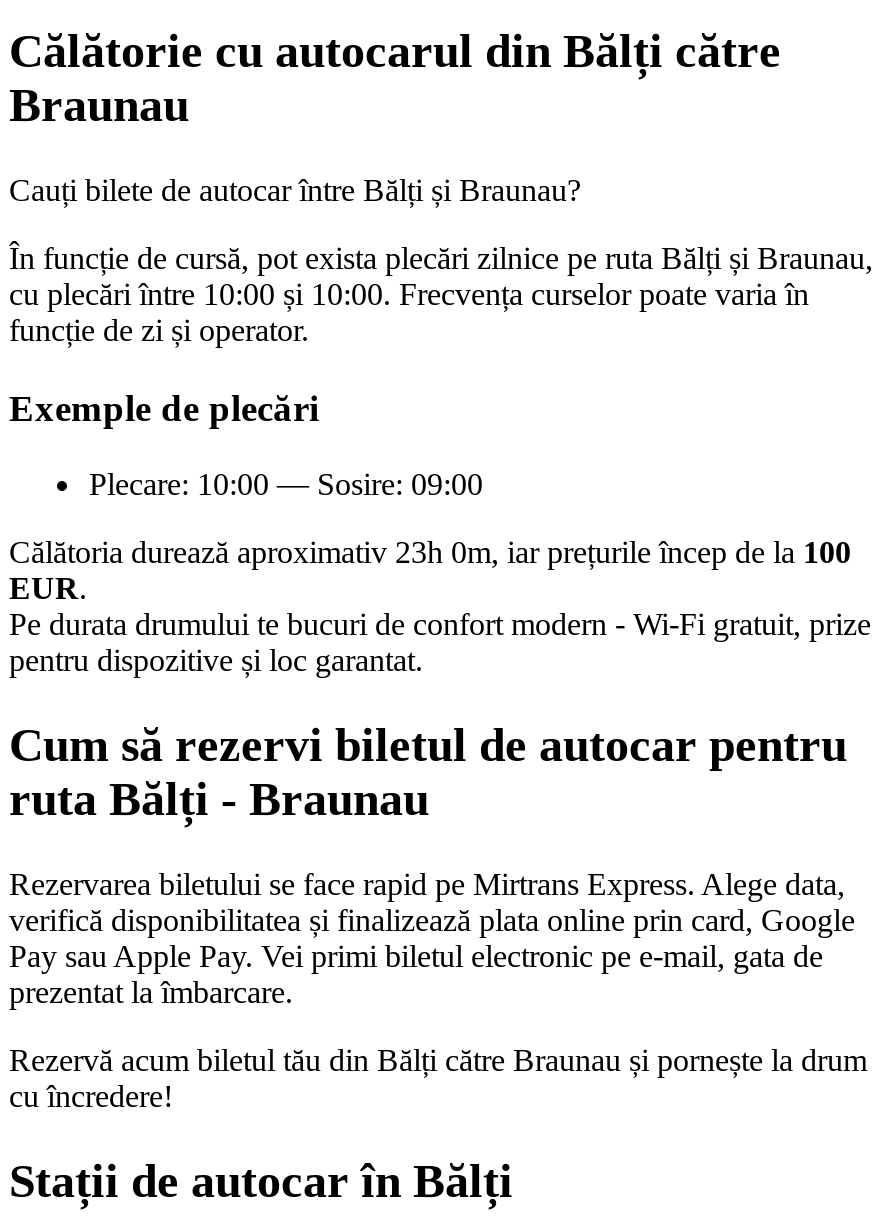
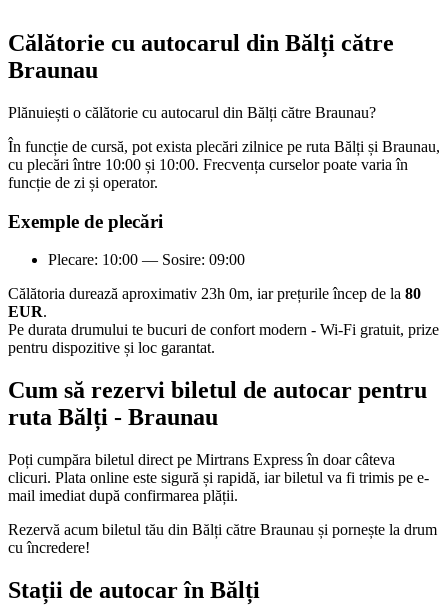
[9,173,581,207] Cauți bilete de autocar între Bălți și Braunau? -> [8,104,376,121] Plănuiești o călătorie cu autocarul din Bălți către Braunau?
[9,535,851,569] Călătoria durează aproximativ 23h 0m, iar prețurile încep de la 100 -> [8,285,421,302] Călătoria durează aproximativ 23h 0m, iar prețurile încep de la 80
[9,867,855,1009] Rezervarea biletului se face rapid pe Mirtrans Express. Alege data, | verifică disponibilitatea și finalizează plata online prin card, Google | Pay sau Apple Pay. Vei primi biletul electronic pe e-mail, gata de | prezentat la îmbarcare. -> [8,451,429,504] Poți cumpăra biletul direct pe Mirtrans Express în doar câteva | clicuri. Plata online este sigură și rapidă, iar biletul va fi trimis pe e- | mail imediat după confirmarea plății.

